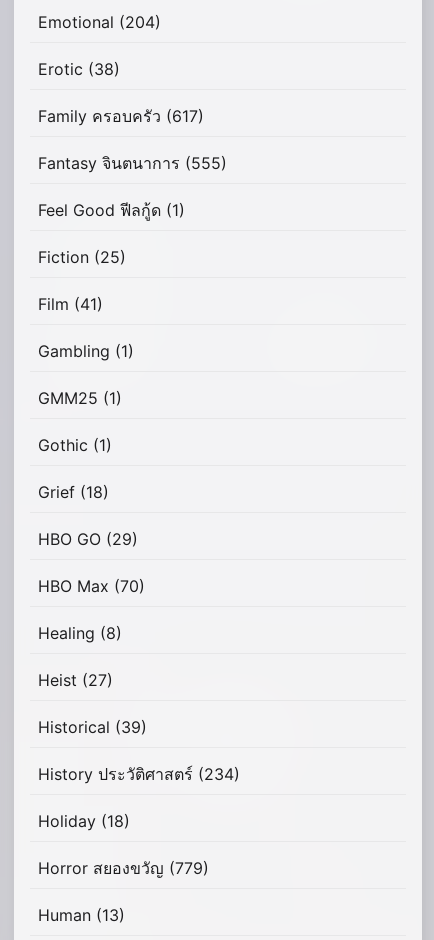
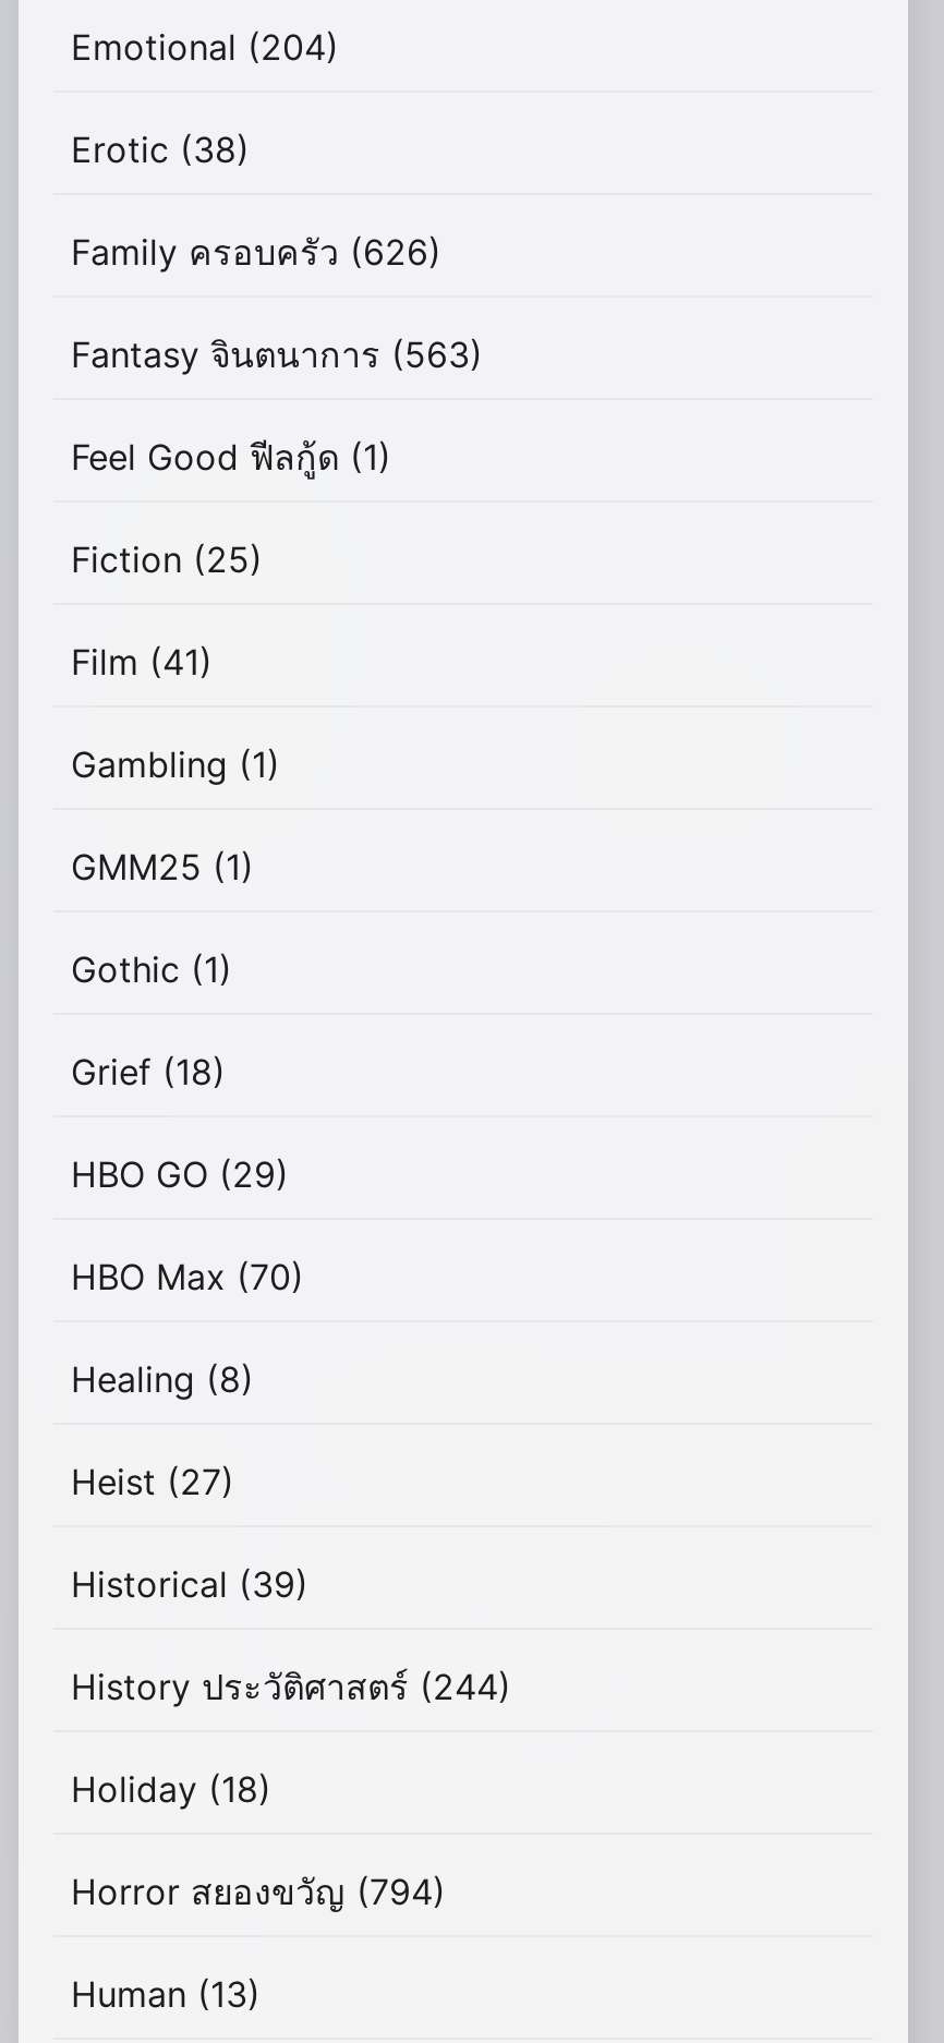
[38,106,204,126] Family ครอบครัว(617) -> [71,230,441,274] Family ครอบครัว(626)
[38,153,227,173] Fantasy จินตนาการ(555) -> [71,333,483,376] Fantasy จินตนาการ(563)
[38,764,240,784] History ประวัติศาสตร์(234) -> [71,1665,511,1708] History ประวัติศาสตร์(244)
[38,858,209,878] Horror สยองขวัญ(779) -> [71,1870,446,1913] Horror สยองขวัญ(794)

